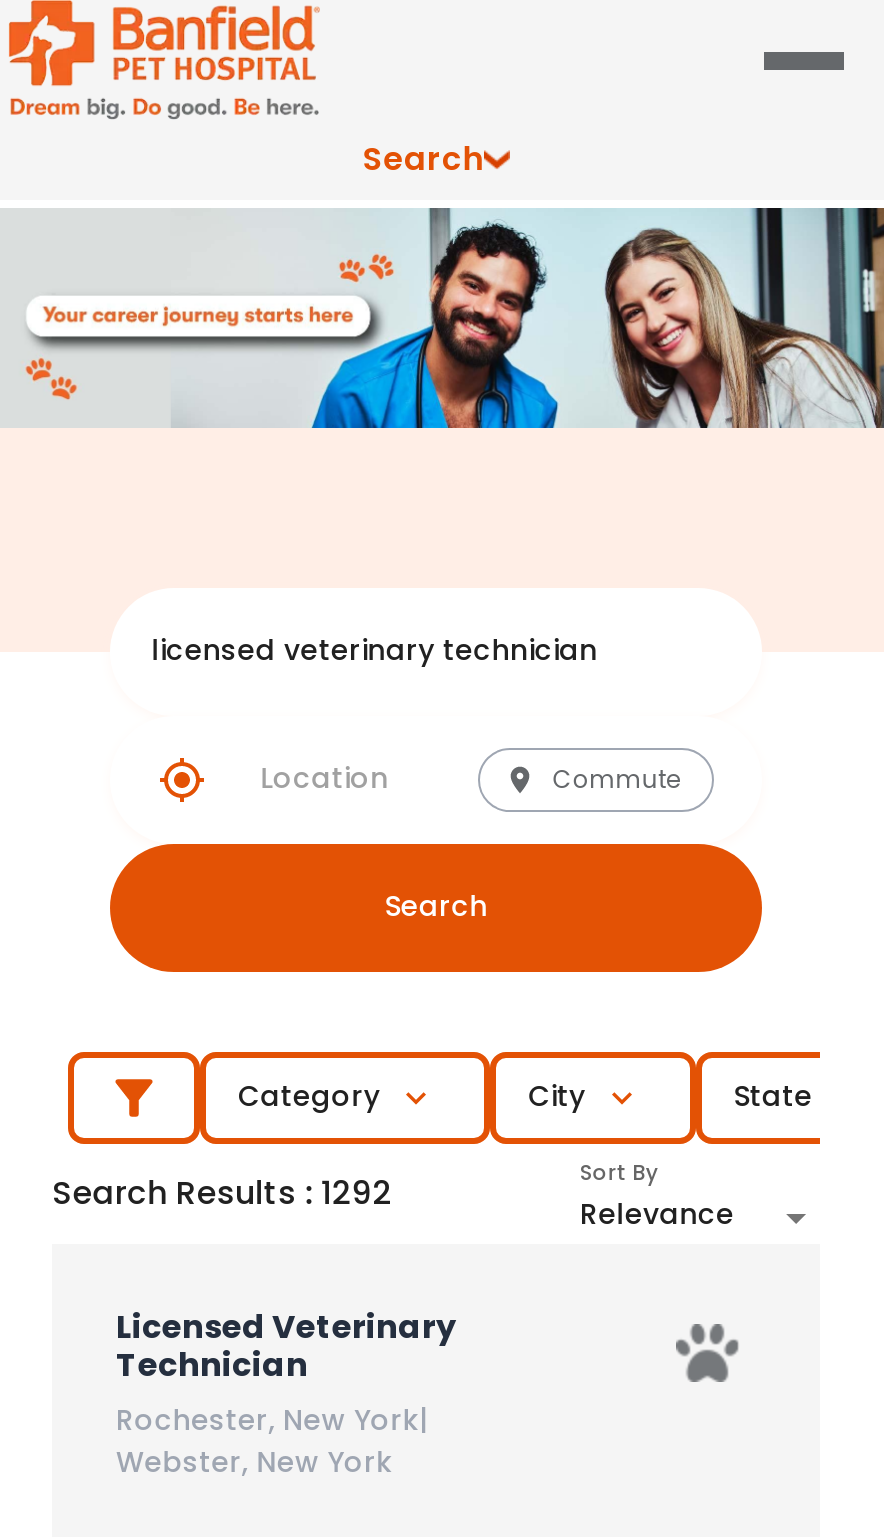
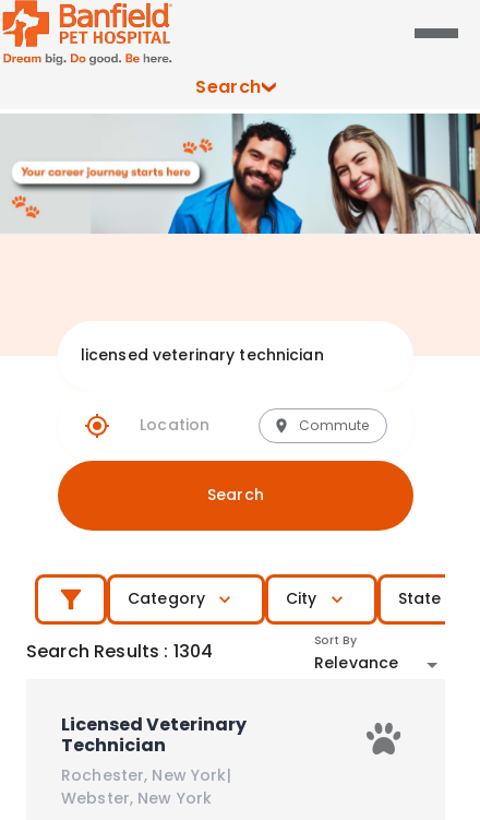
[52,1170,392,1216] Search Results: 1292 -> [26,639,213,664] Search Results: 1304

